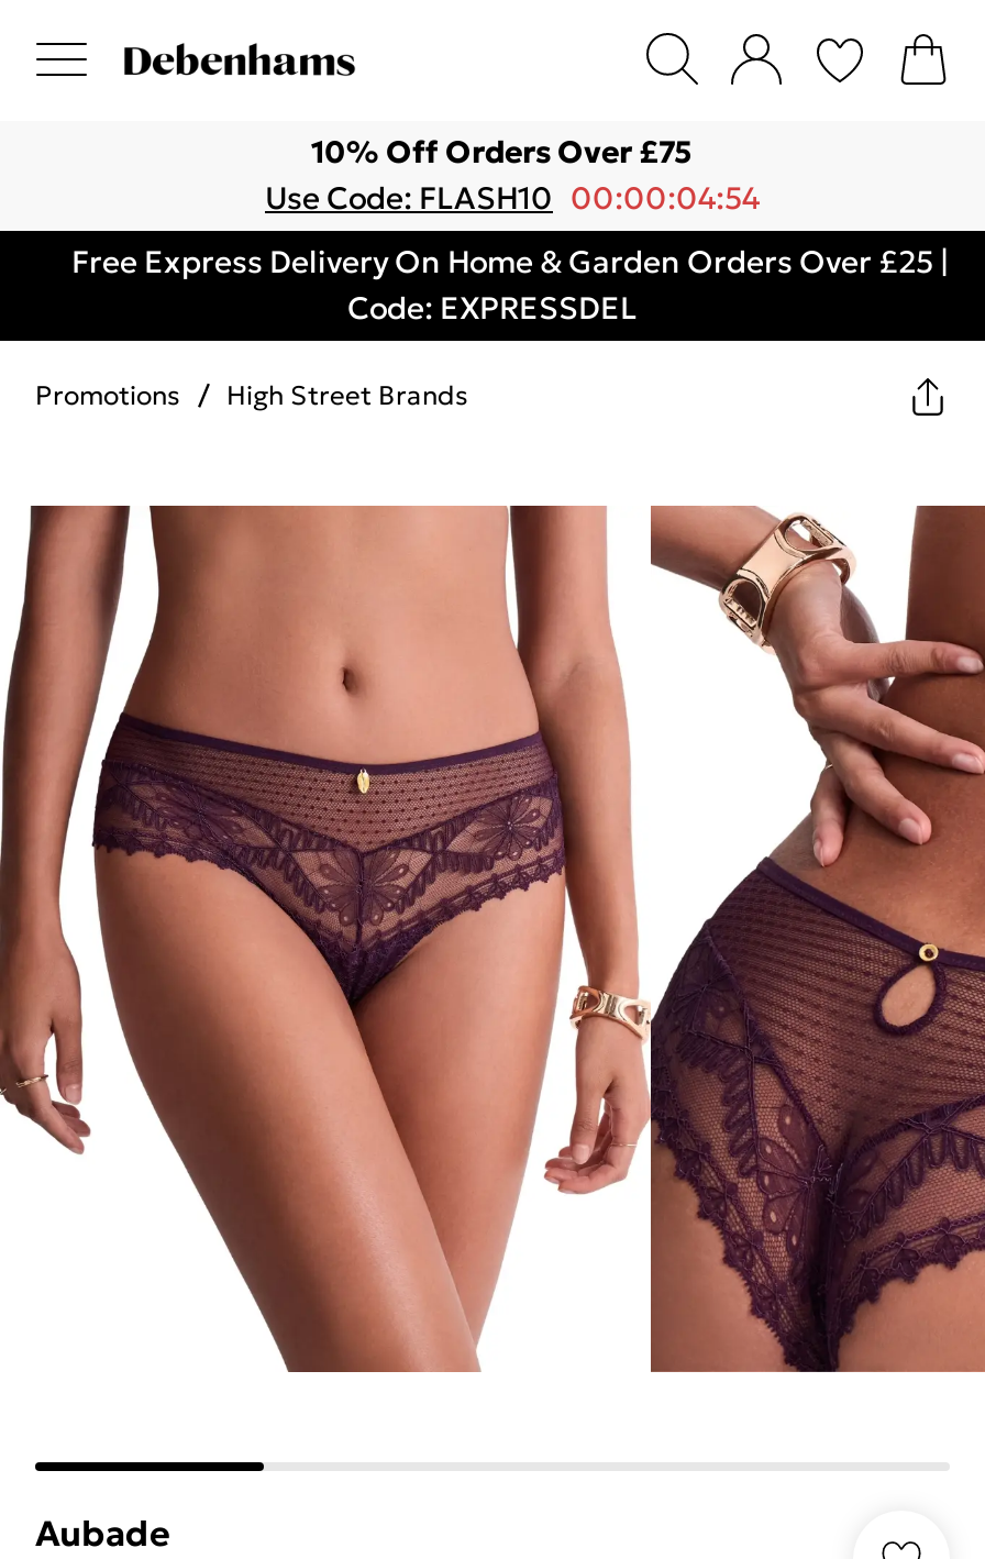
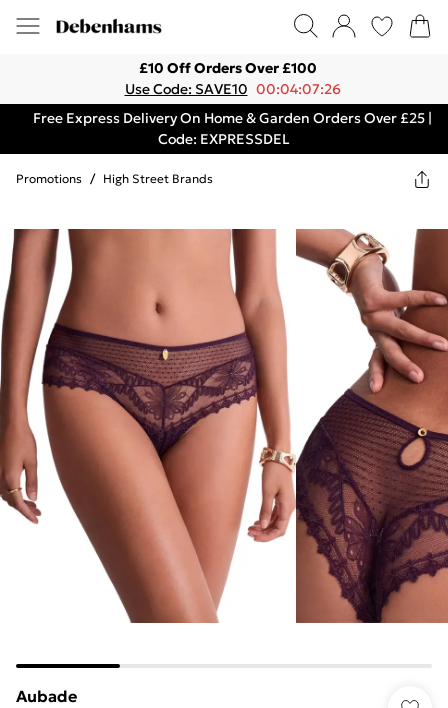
[311,132,691,172] 10% Off Orders Over £75 -> [139,59,317,77] £10 Off Orders Over £100
[265,178,760,218] Use Code: FLASH10 00:00:04:54 -> [124,80,340,98] Use Code: SAVE10 00:04:07:26

